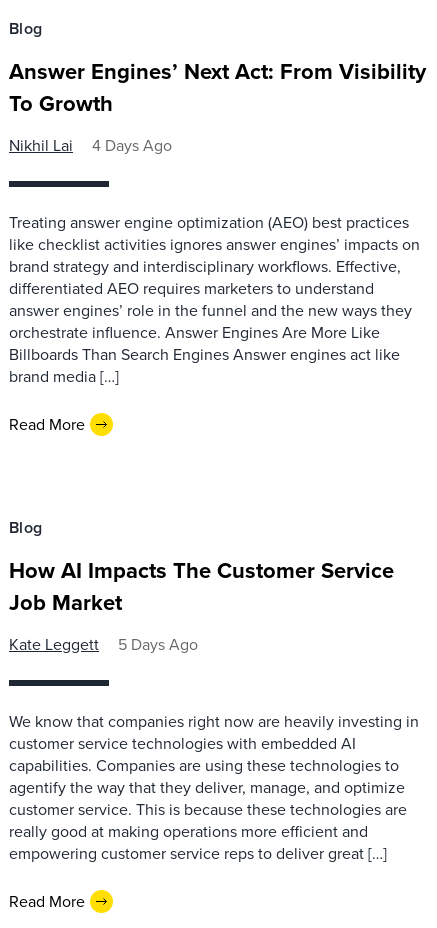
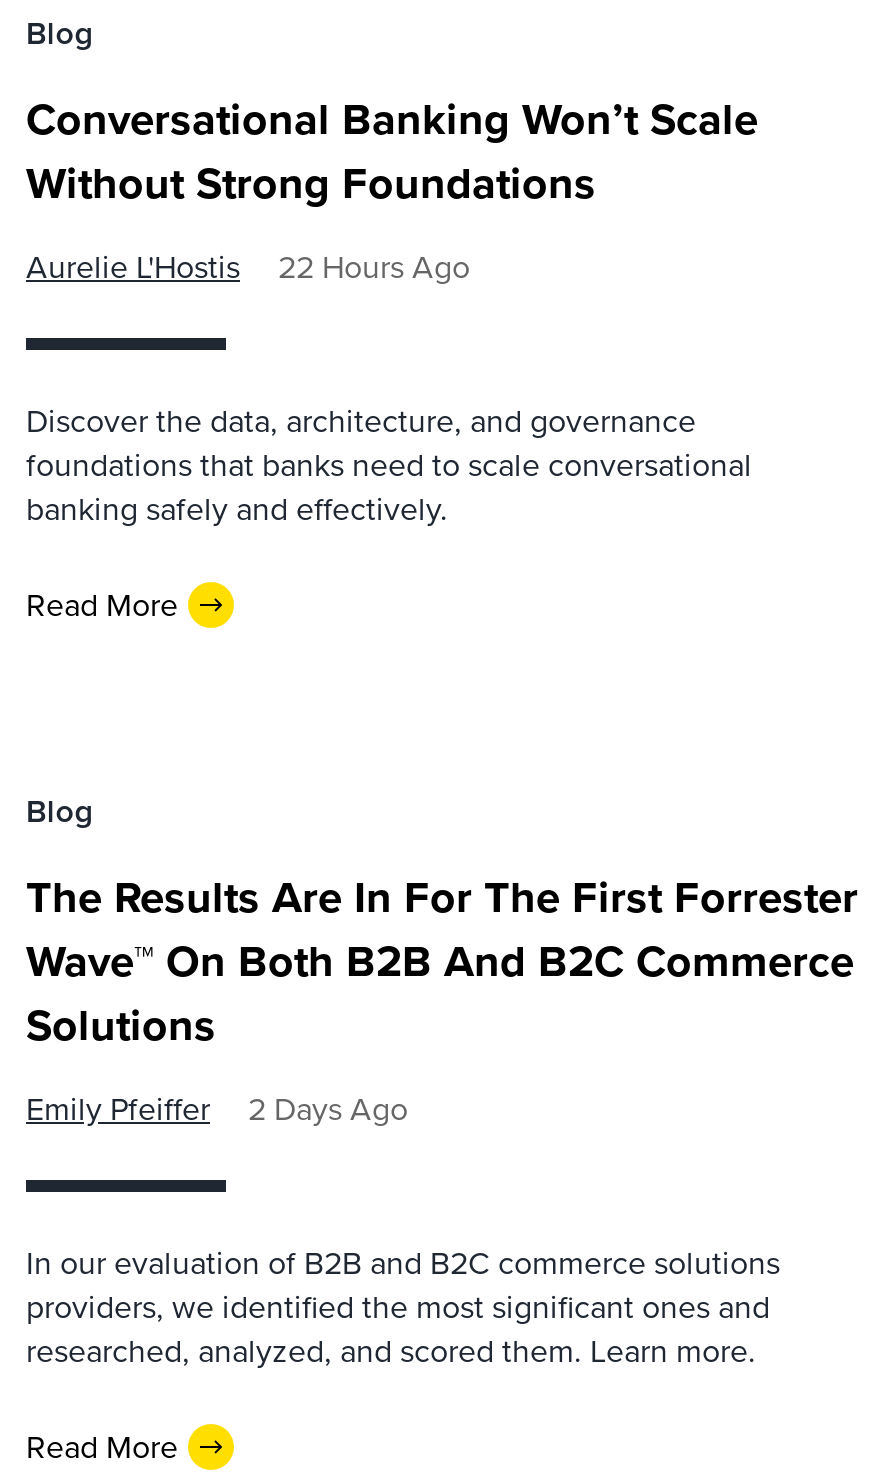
[9,55,426,157] Answer Engines’ Next Act: From Visibility | To Growth | Nikhil Lai | 4 Days Ago -> [26,86,758,290] Conversational Banking Won’t Scale | Without Strong Foundations | Aurelie L'Hostis | 22 Hours Ago
[9,211,420,388] Treating answer engine optimization (AEO) best practices | like checklist activities ignores answer engines’ impacts on | brand strategy and interdisciplinary workflows. Effective, | differentiated AEO requires marketers to understand | answer engines’ role in the funnel and the new ways they | orchestrate influence. Answer Engines Are More Like | Billboards Than Search Engines Answer engines act like | brand media […] -> [26,398,752,532] Discover the data, architecture, and governance | foundations that banks need to scale conversational | banking safely and effectively.
[9,554,394,656] How AI Impacts The Customer Service | Job Market | Kate Leggett | 5 Days Ago -> [26,864,858,1132] The Results Are In For The First Forrester | Wave™ On Both B2B And B2C Commerce | Solutions | Emily Pfeiffer | 2 Days Ago
[9,710,419,865] We know that companies right now are heavily investing in | customer service technologies with embedded AI | capabilities. Companies are using these technologies to | agentify the way that they deliver, manage, and optimize | customer service. This is because these technologies are | really good at making operations more efficient and | empowering customer service reps to deliver great […] -> [26,1240,780,1374] In our evaluation of B2B and B2C commerce solutions | providers, we identified the most significant ones and | researched, analyzed, and scored them. Learn more.

